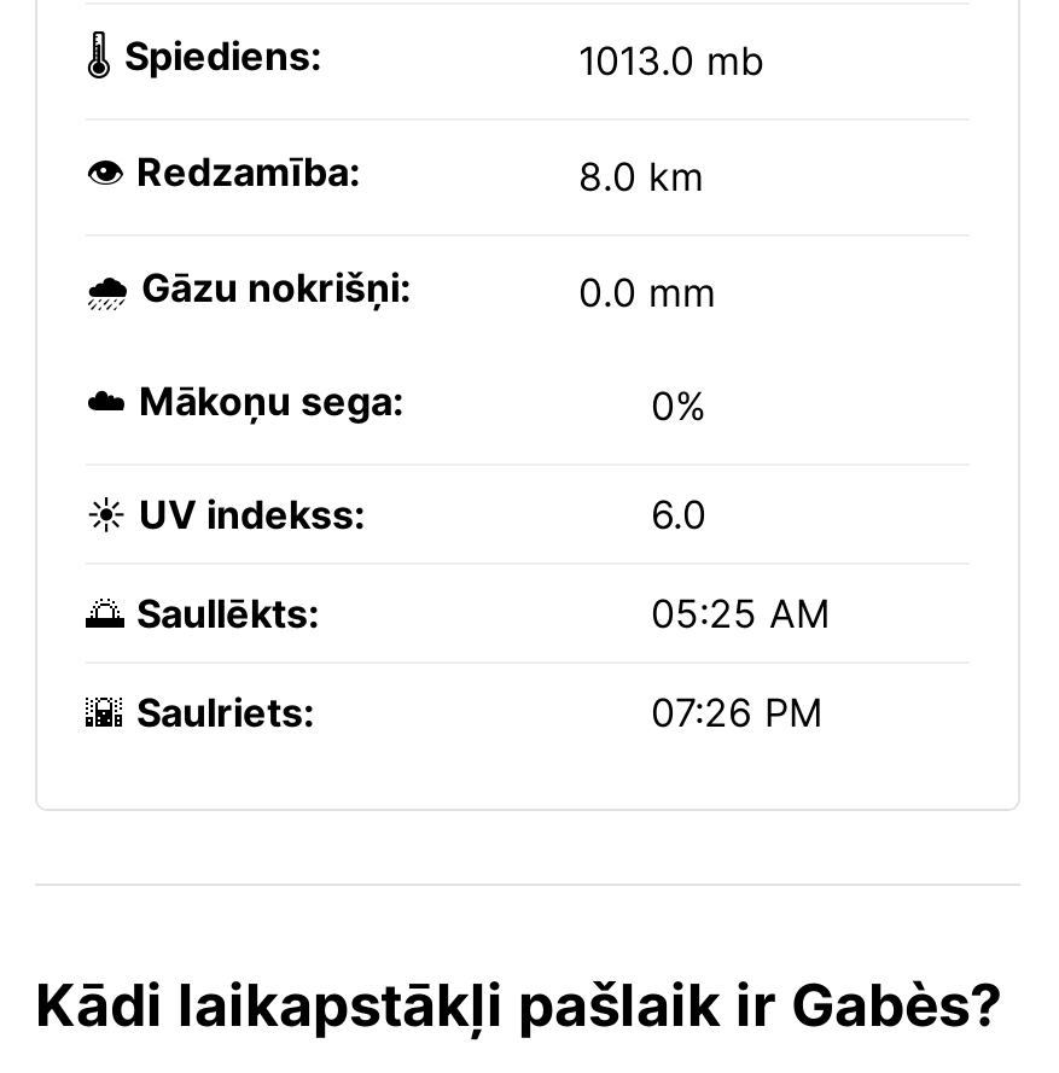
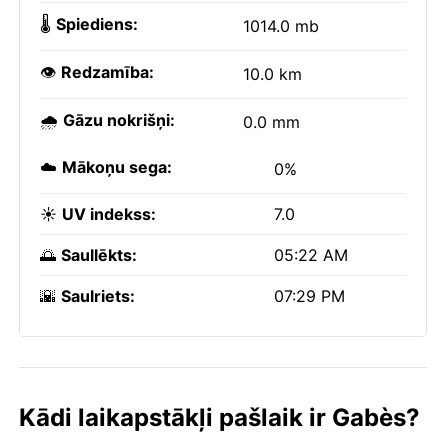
[578,36,764,84] 1013.0 mb -> [243,16,319,36] 1014.0 mb
[578,152,704,200] 8.0 km -> [243,64,302,84] 10.0 km
[651,490,706,538] 6.0 -> [274,204,295,224] 7.0
[651,589,830,637] 05:25 AM -> [274,245,348,265] 05:22 AM
[651,688,822,736] 07:26 PM -> [274,286,345,306] 07:29 PM

